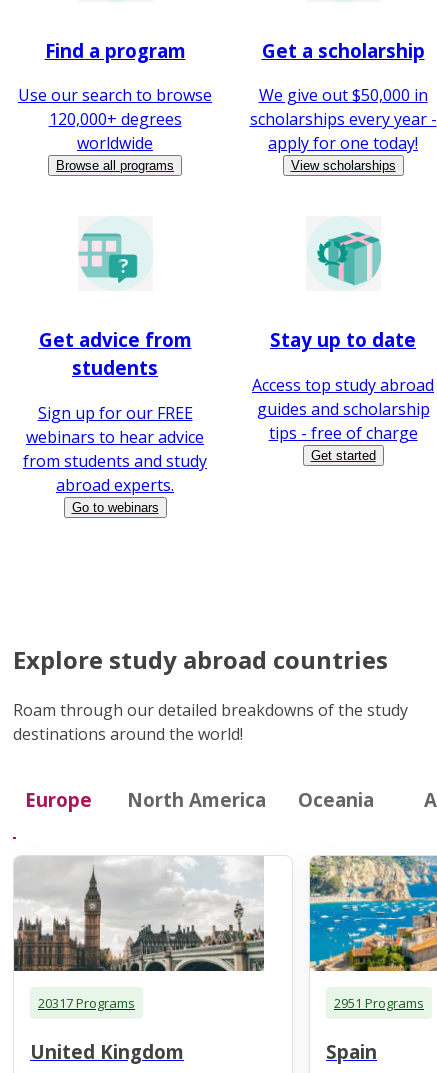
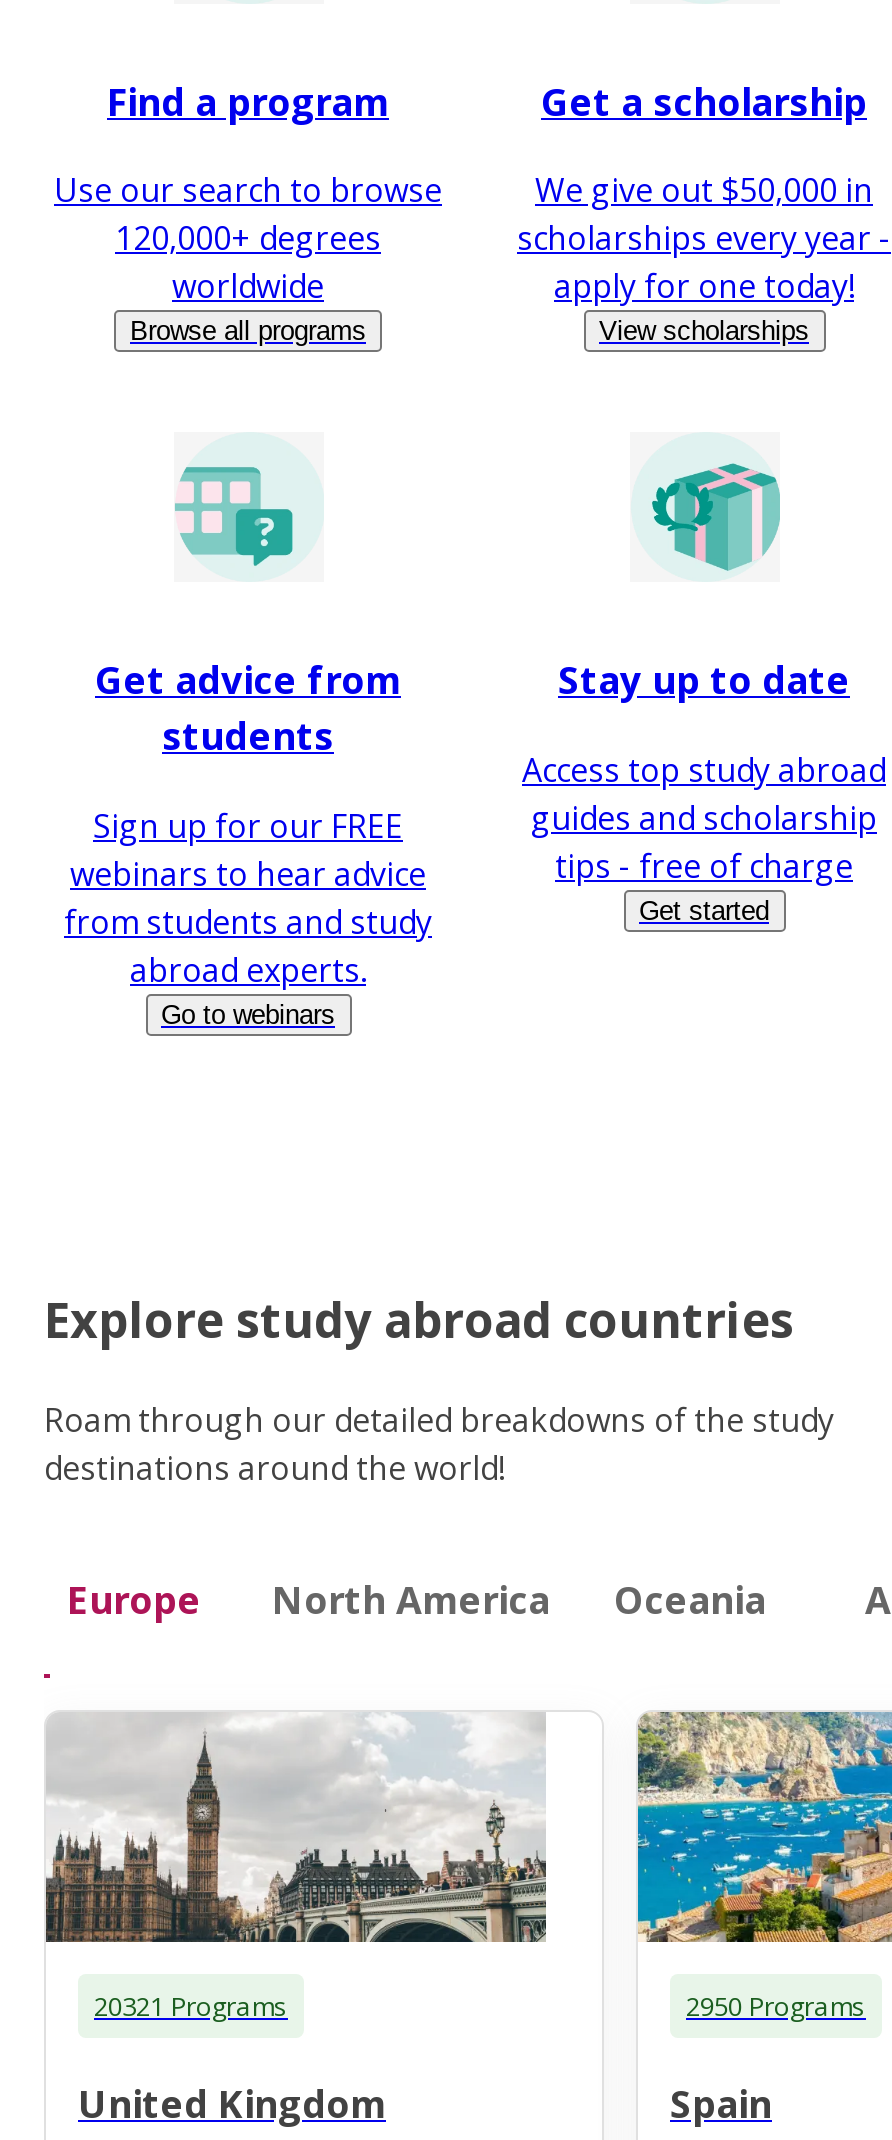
[38,994,135,1012] 20317 Programs -> [94,1987,288,2023] 20321 Programs
[334,994,424,1012] 2951 Programs -> [686,1987,866,2023] 2950 Programs

